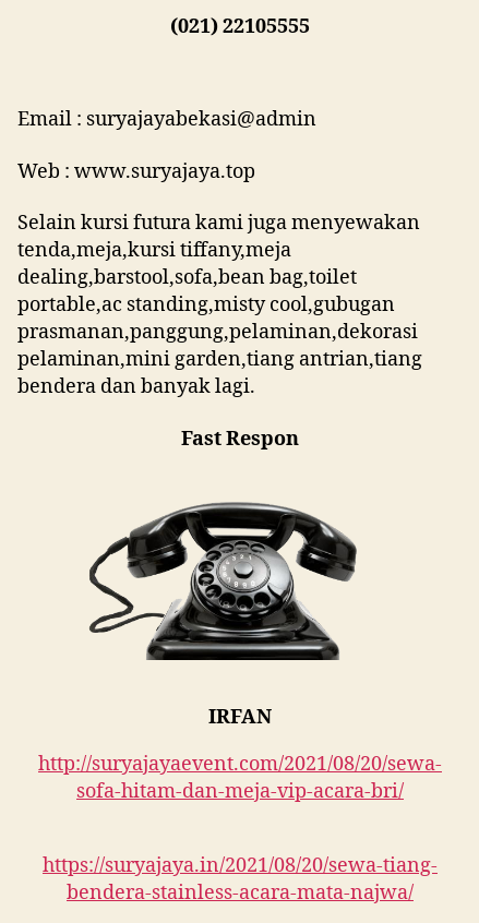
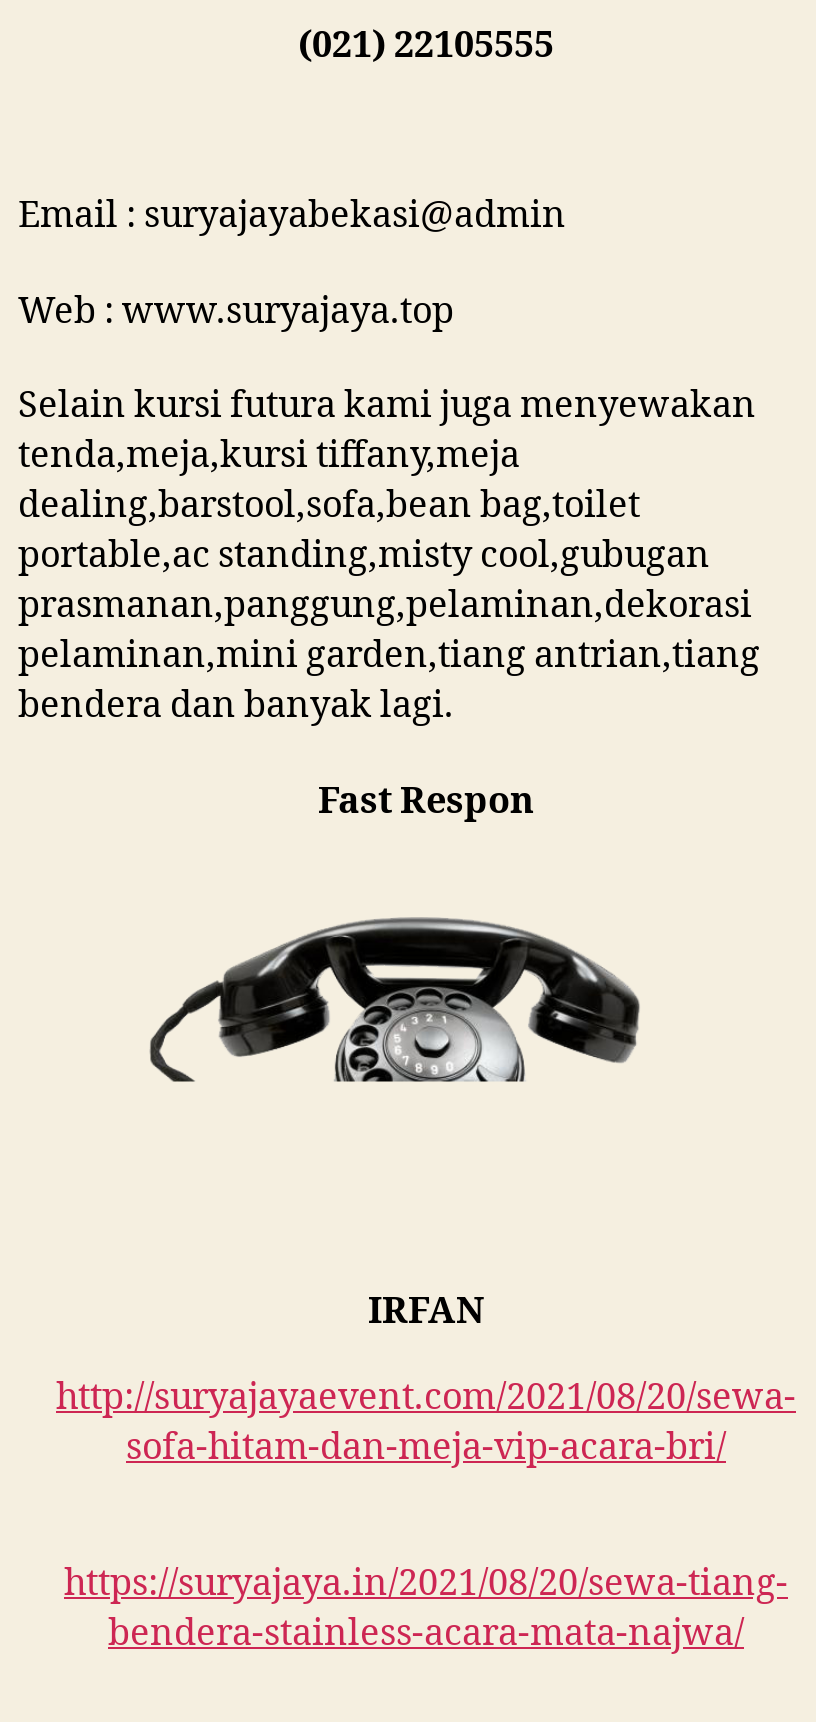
[88,590,340,661] [image] -> none

